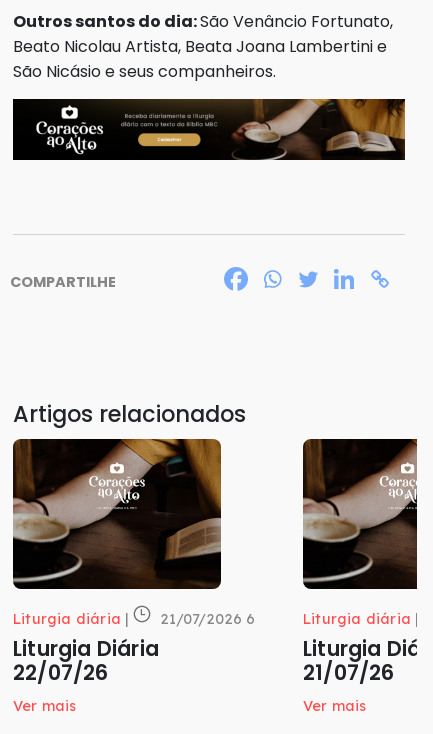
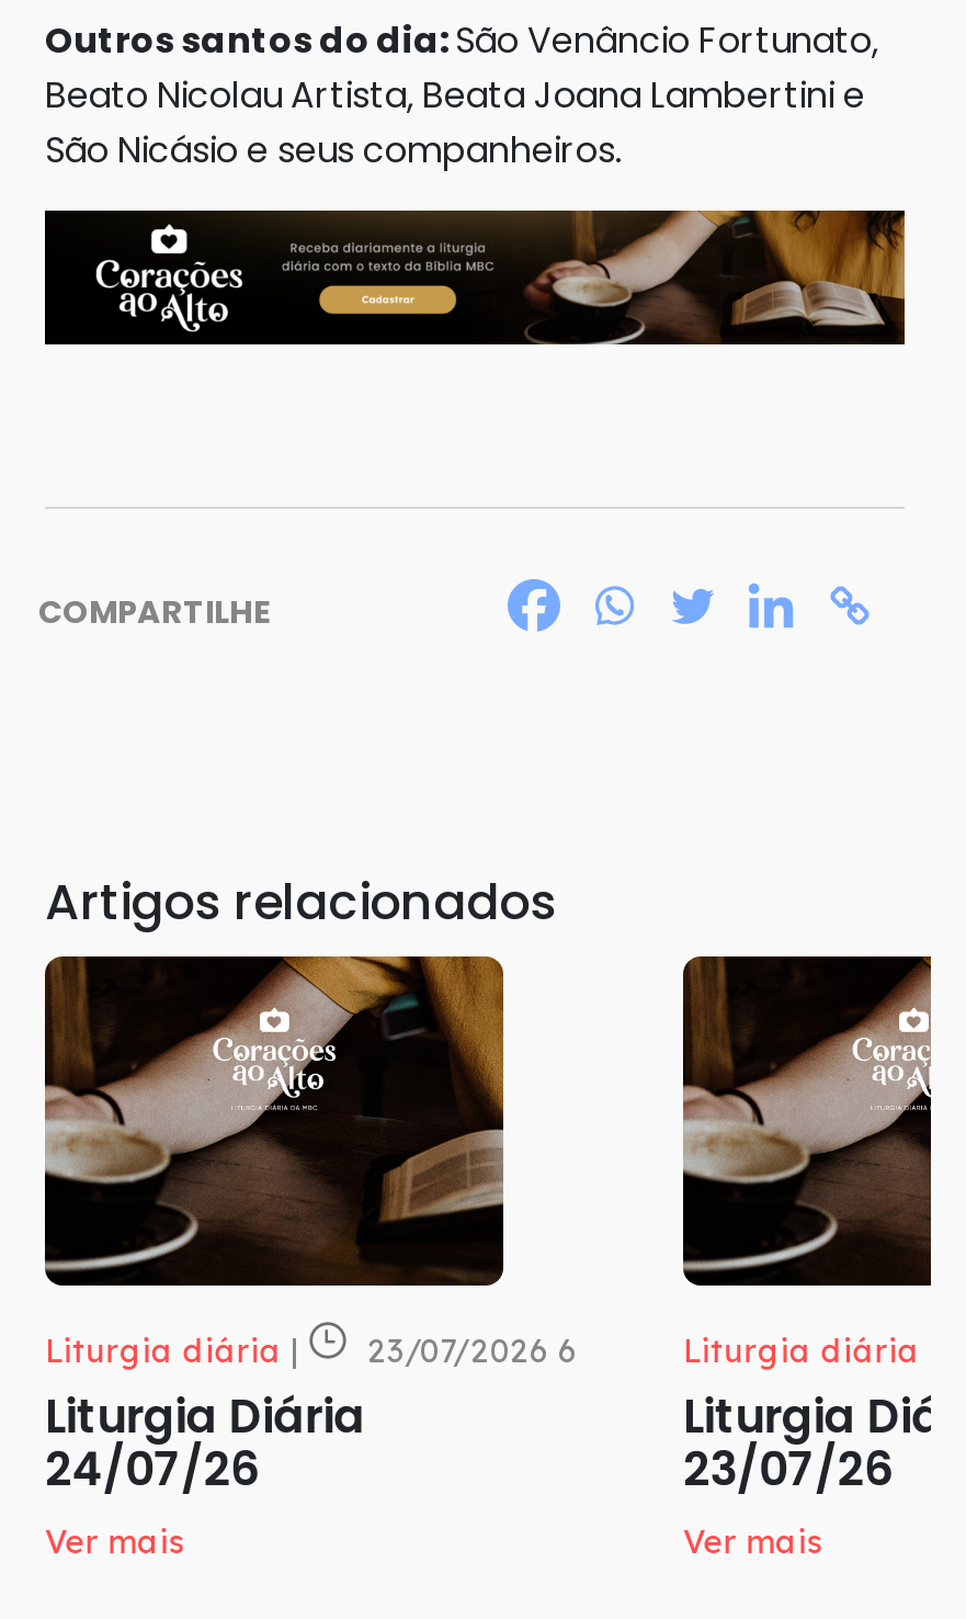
[160,610,255,628] 21/07/2026 6 -> [367,1331,578,1370] 23/07/2026 6
[13,658,109,687] 22/07/26 -> [45,1436,259,1500] 24/07/26
[303,658,395,687] 21/07/26 -> [683,1436,893,1500] 23/07/26

